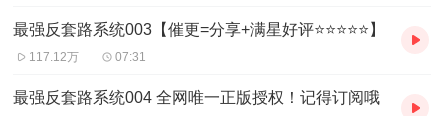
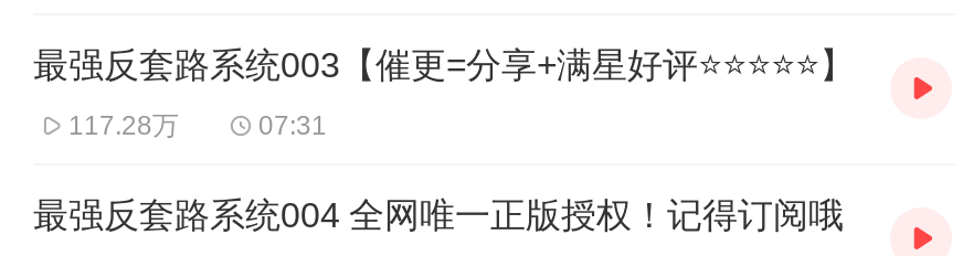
[29,50,79,64] 117.12万 -> [68,110,179,141] 117.28万

